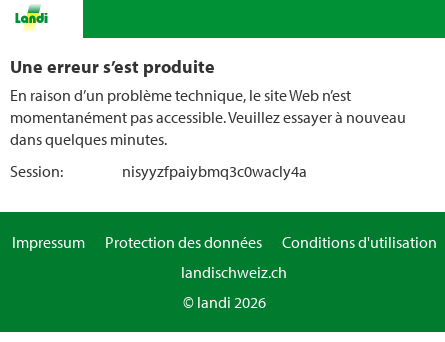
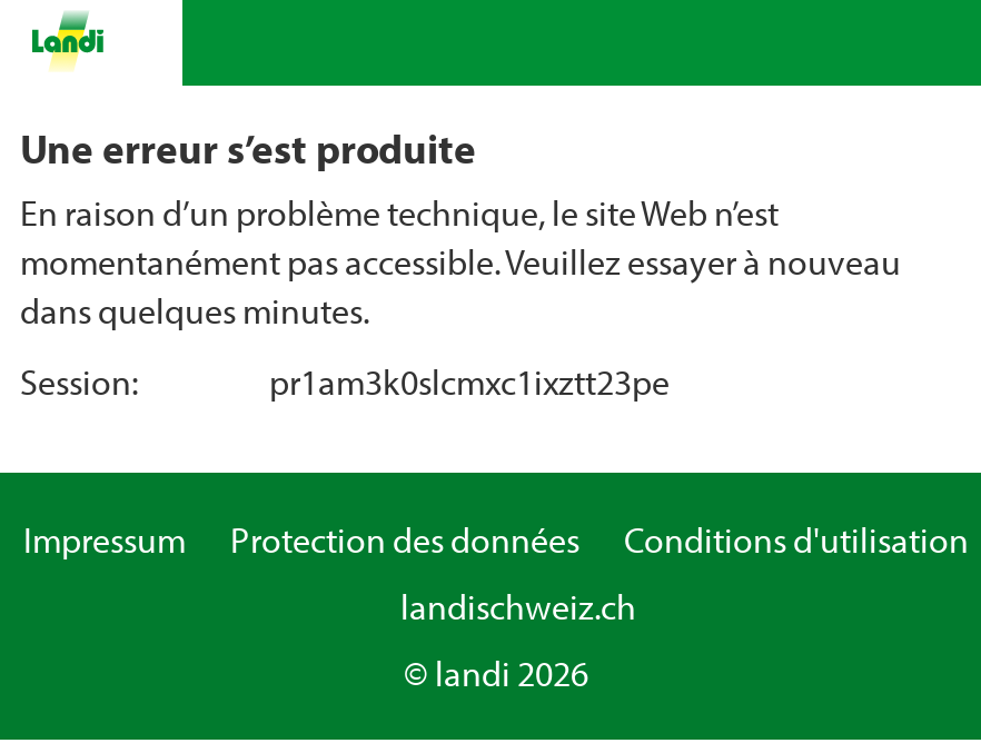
[122,161,307,181] nisyyzfpaiybmq3c0wacly4a -> [269,359,670,404] pr1am3k0slcmxc1ixztt23pe

